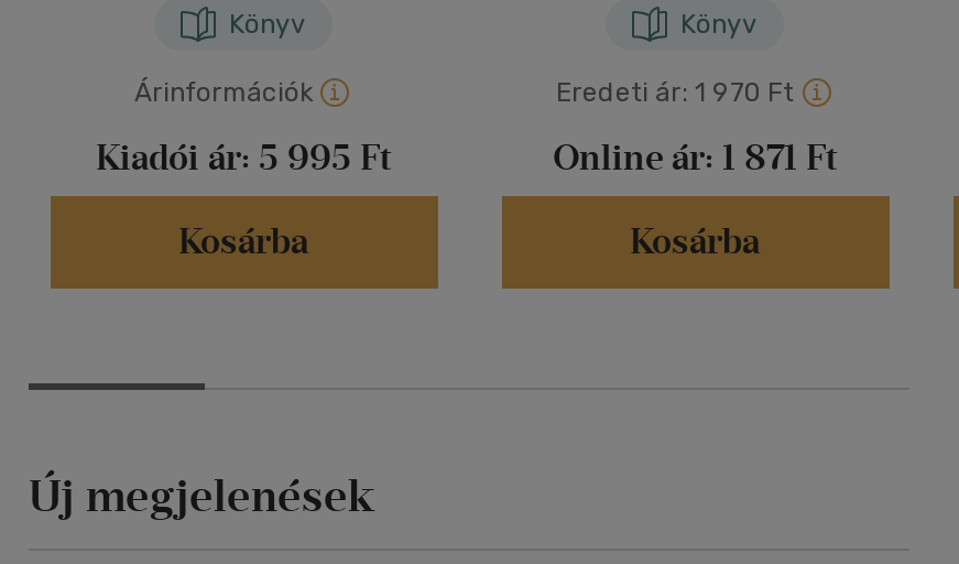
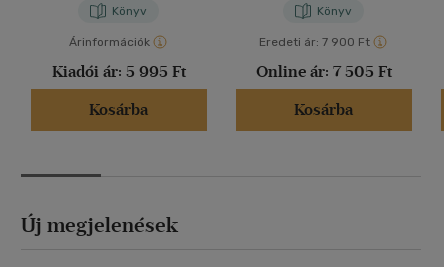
[556,78,794,109] Eredeti ár: 1 970 Ft -> [259,35,370,49] Eredeti ár: 7 900 Ft
[553,137,837,179] Online ár: 1 871 Ft -> [255,62,391,81] Online ár: 7 505 Ft

